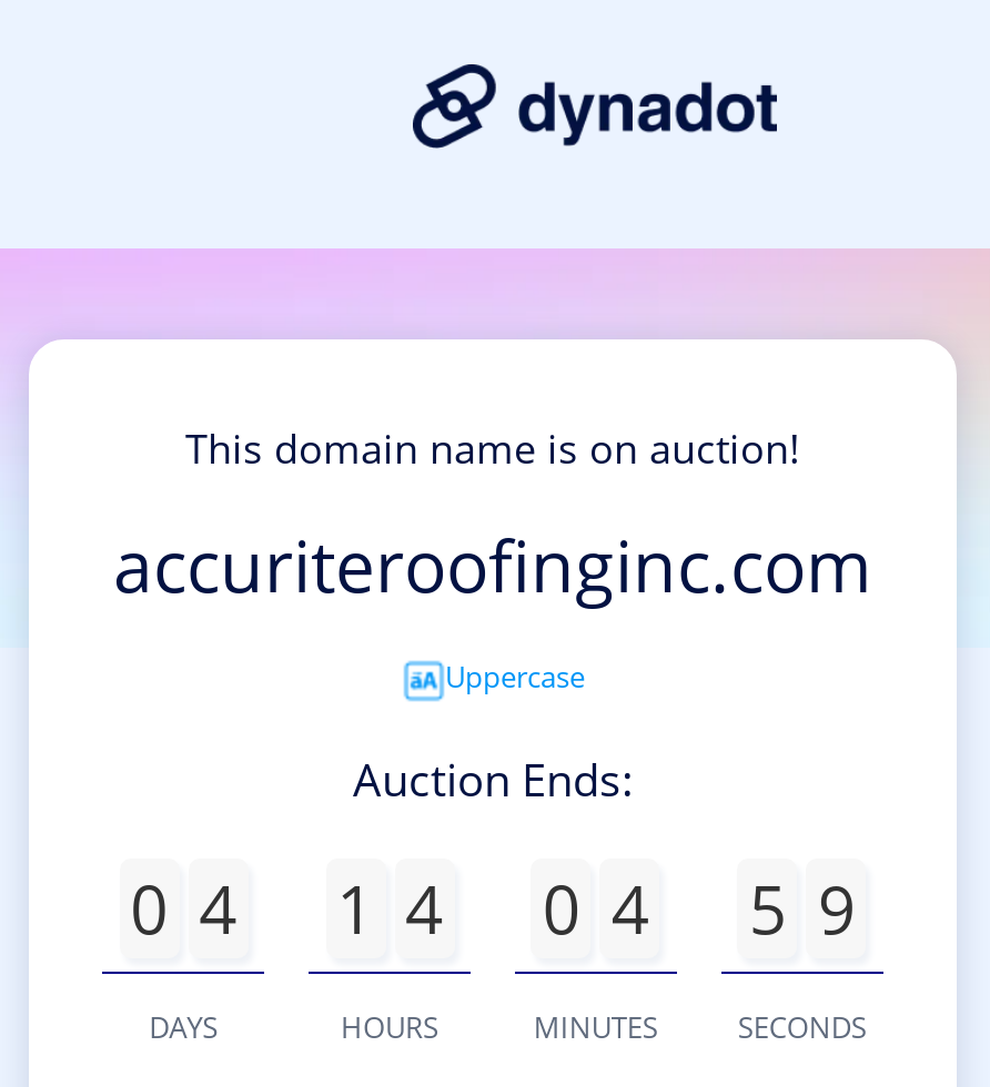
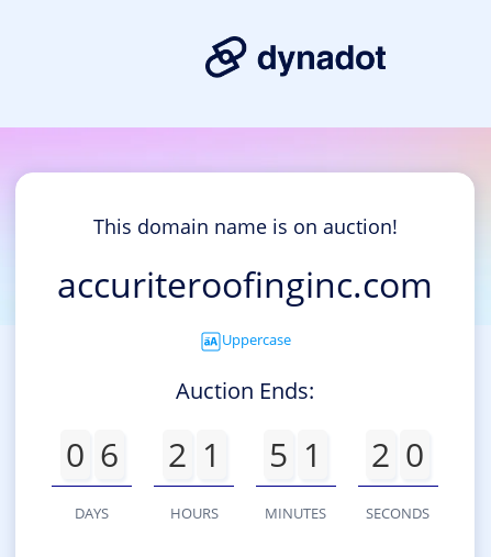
[130,863,237,954] 0 4 -> [65,432,118,477] 0 6
[336,863,443,954] 1 4 -> [168,432,220,477] 2 1
[543,863,649,954] 0 4 -> [270,432,322,477] 5 1
[749,863,855,954] 5 9 -> [372,432,424,477] 2 0

